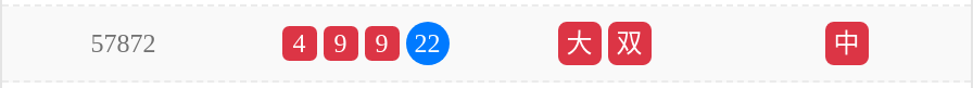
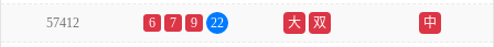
[91,28,156,59] 57872 -> [46,15,79,31] 57412
[293,28,306,59] 4 -> [149,15,155,31] 6
[334,28,347,59] 9 -> [170,15,176,31] 7

